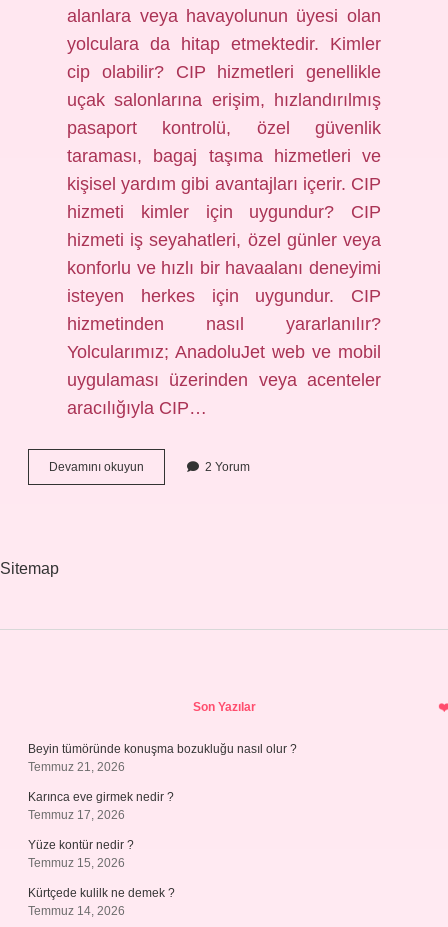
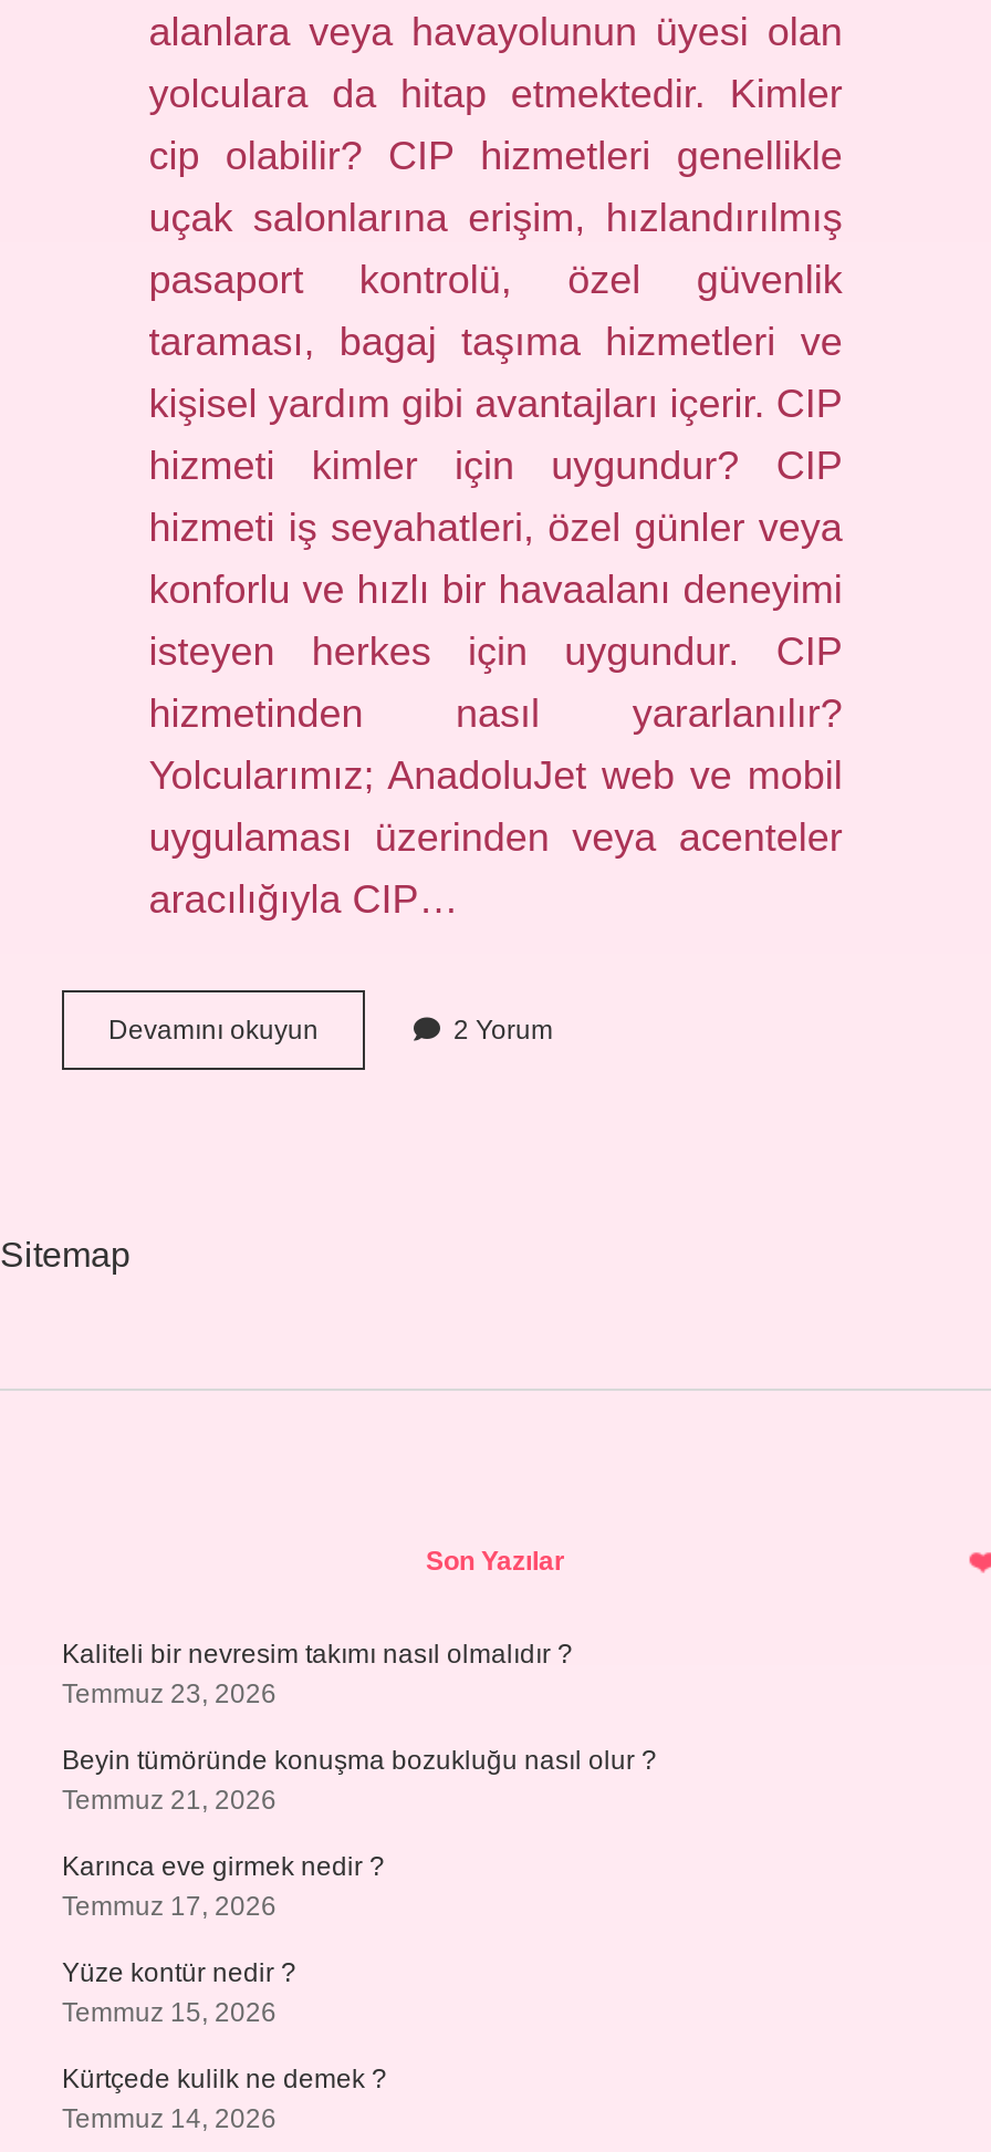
none -> [62,1639,573,1709] Kaliteli bir nevresim takımı nasıl olmalıdır ? | Temmuz 23, 2026

